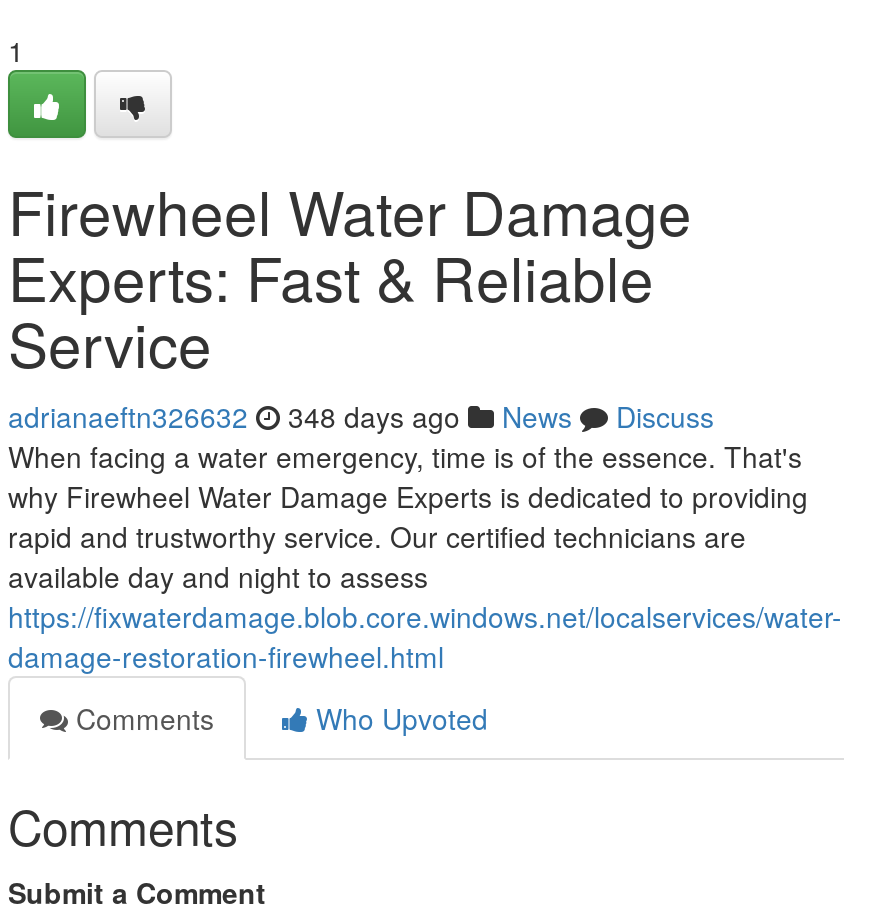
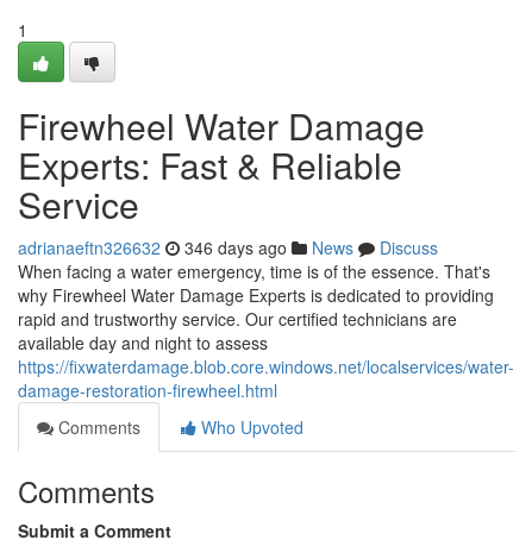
[8,396,714,436] adrianaeftn326632 348 days ago News Discuss -> [18,236,438,259] adrianaeftn326632 346 days ago News Discuss

